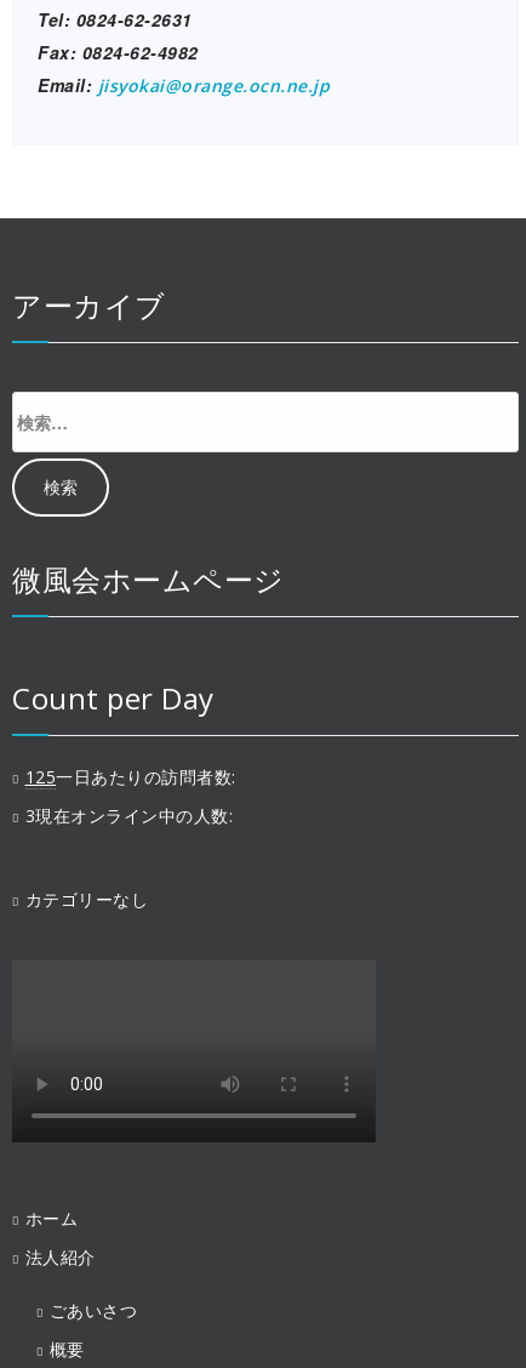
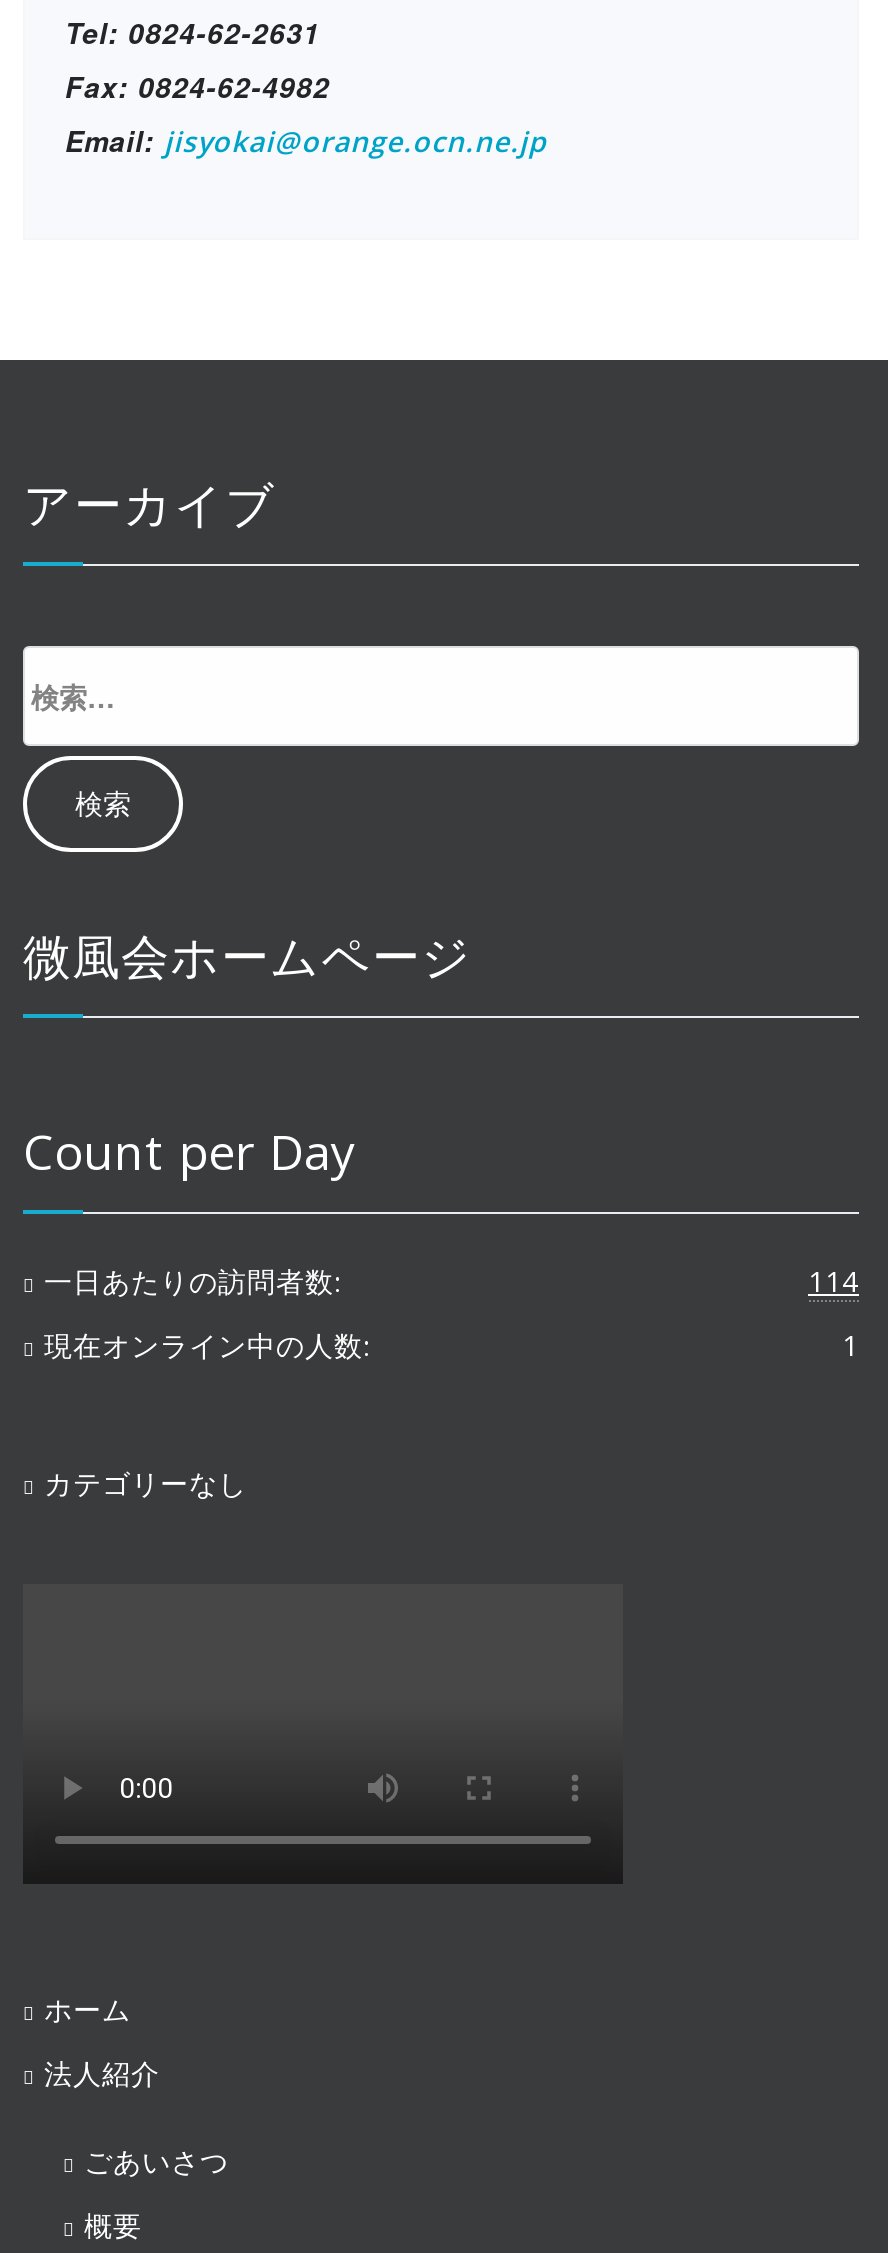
[25,765,236,788] 125一日あたりの訪問者数: -> [44,1261,859,1299] 114 | 一日あたりの訪問者数:
[25,803,233,827] 3現在オンライン中の人数: -> [44,1325,859,1363] 1 | 現在オンライン中の人数:

